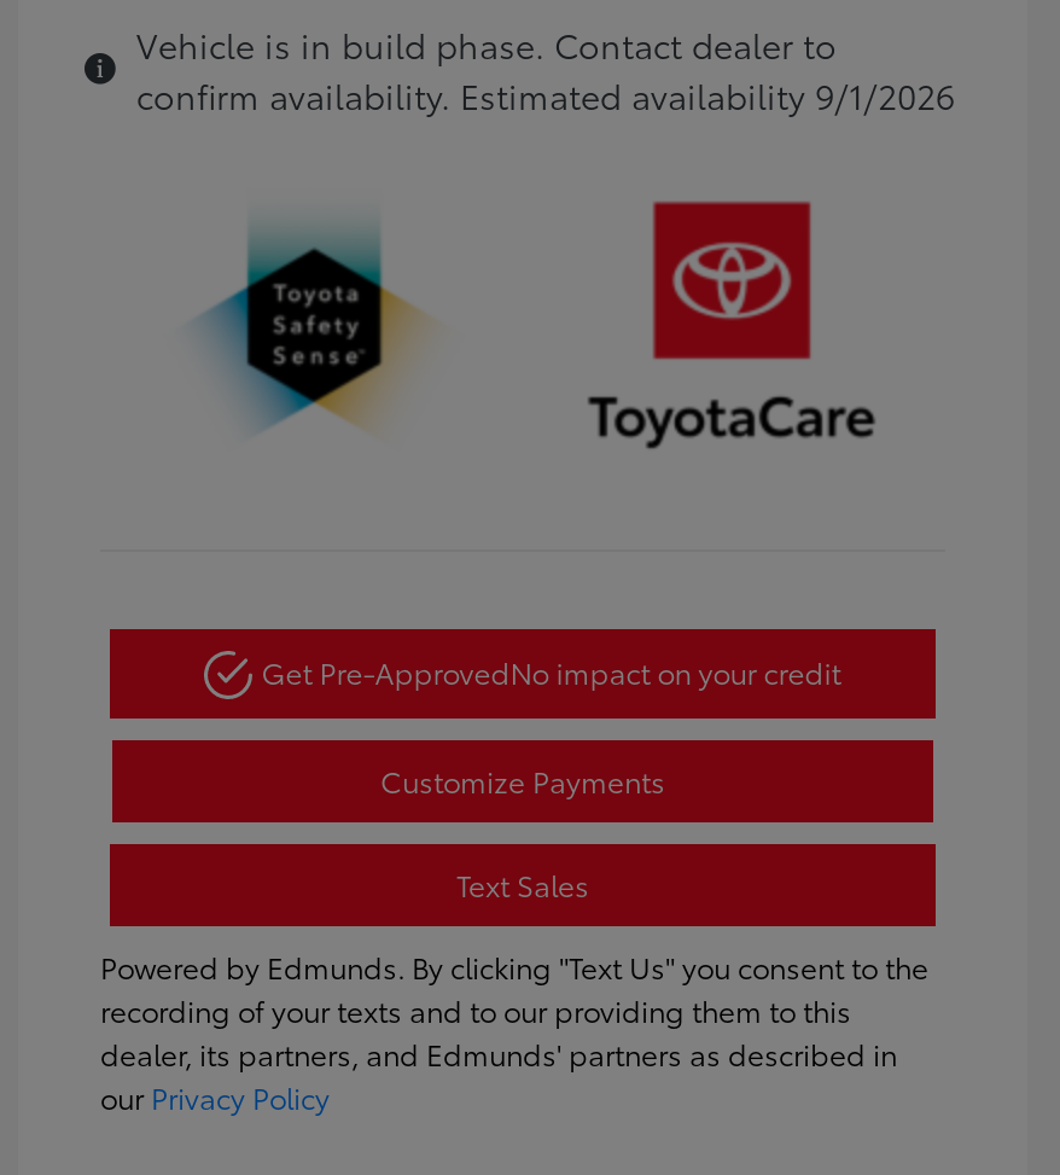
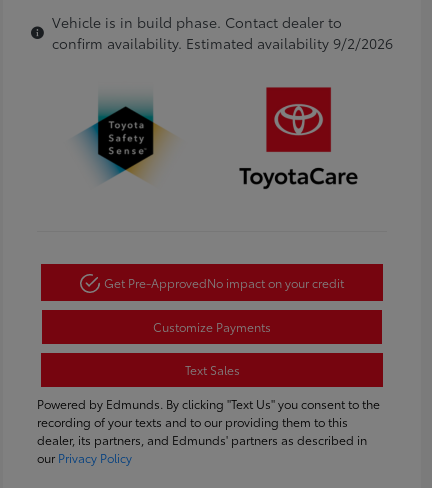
[136,71,955,120] confirm availability. Estimated availability 9/1/2026 -> [52,33,393,53] confirm availability. Estimated availability 9/2/2026

